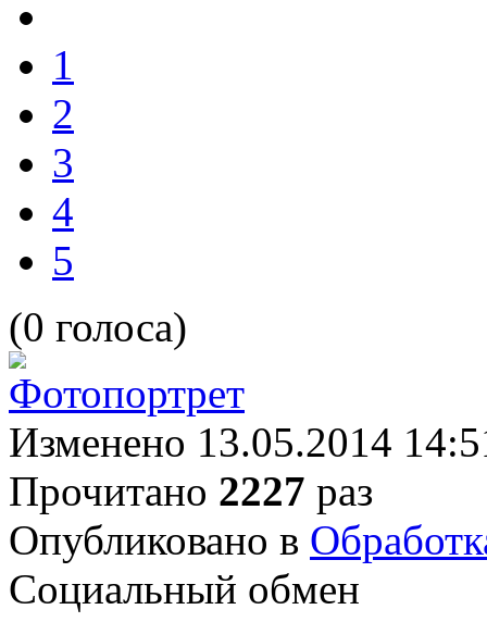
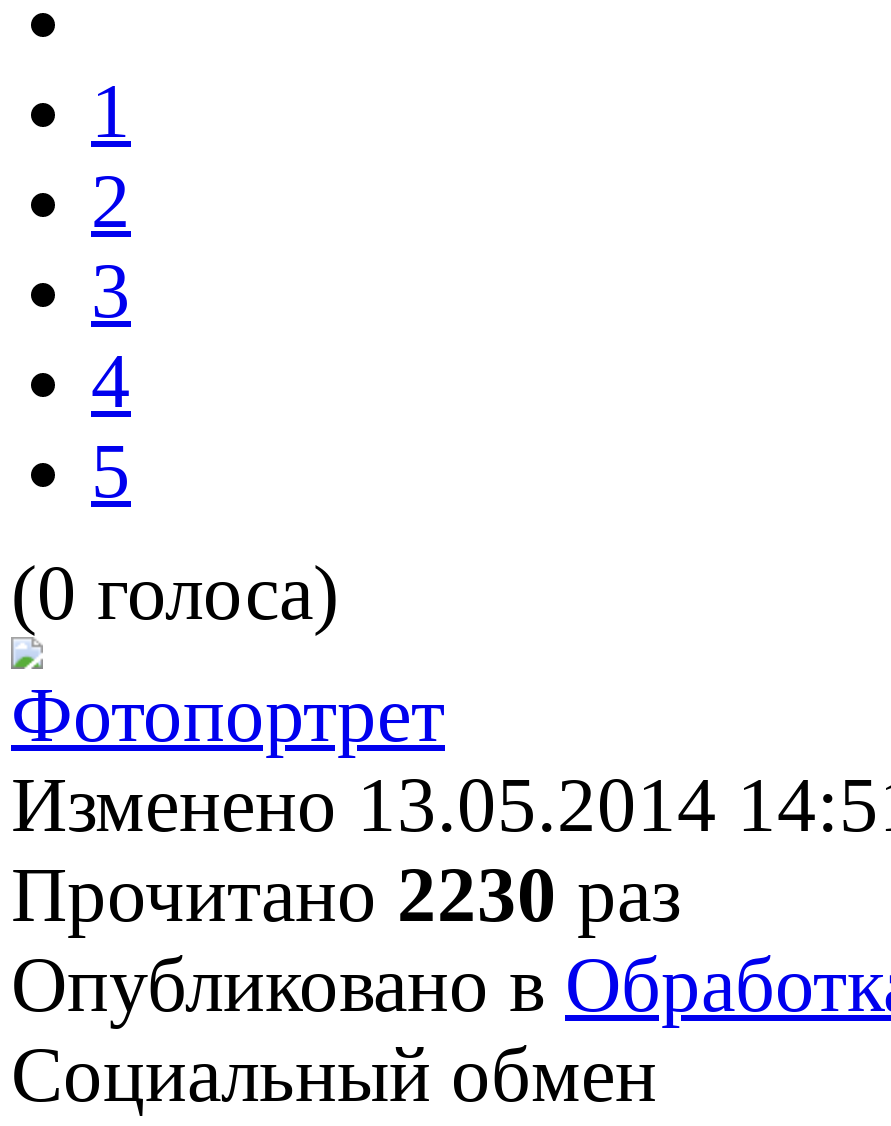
[9,467,373,514] Прочитано 2227 раз -> [11,851,681,937] Прочитано 2230 раз

